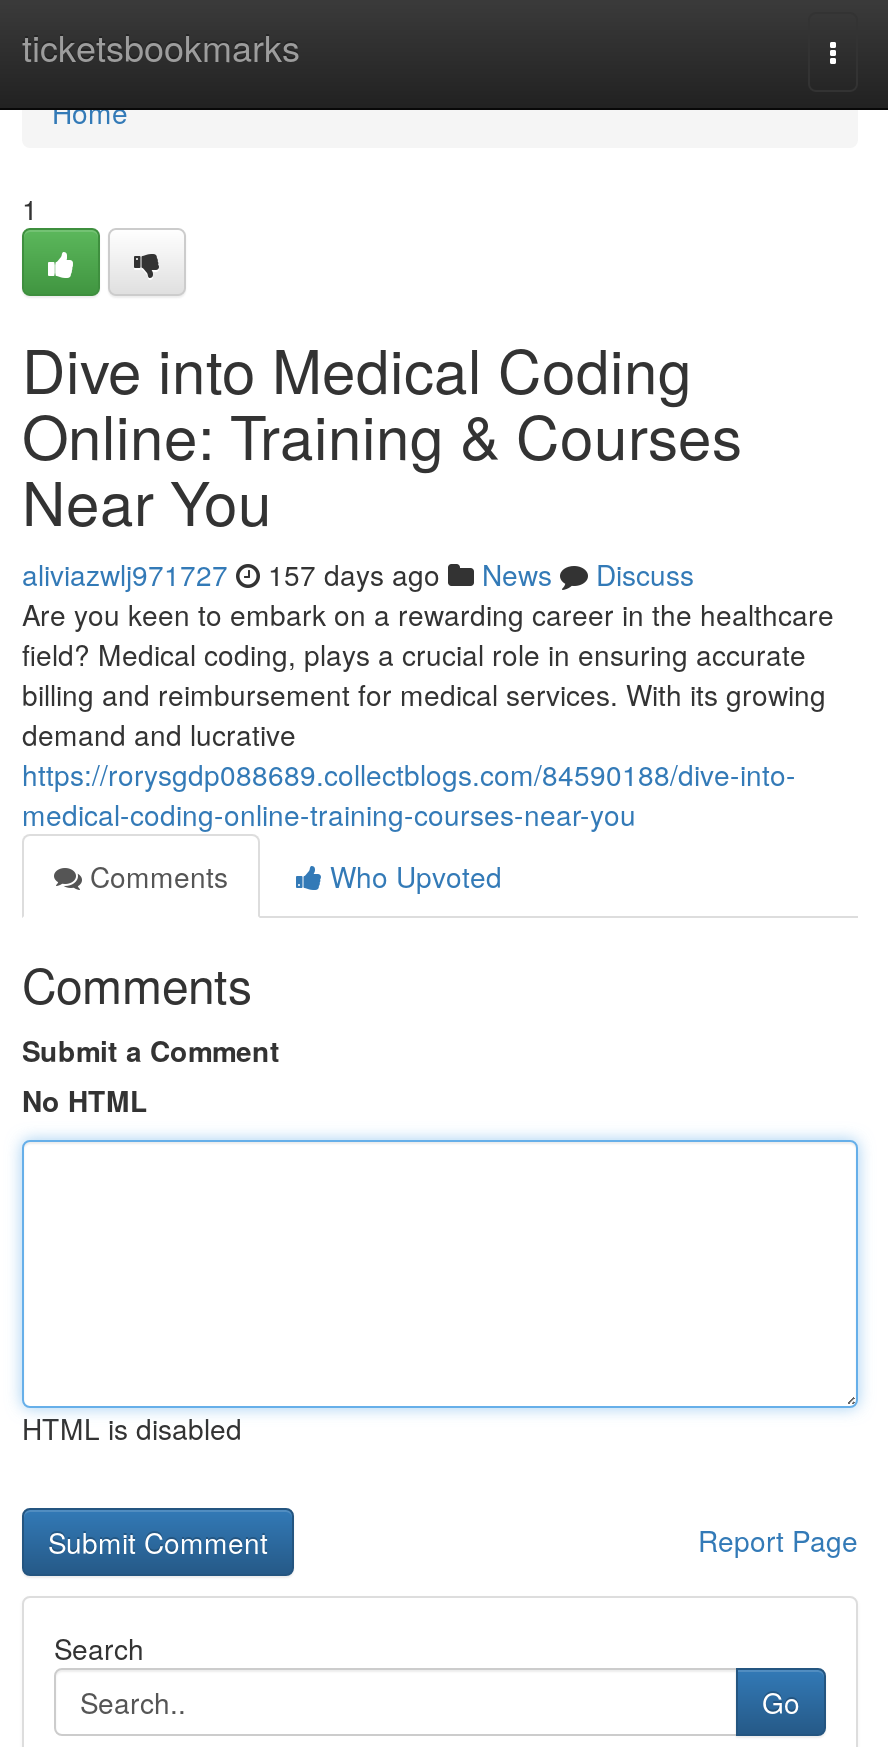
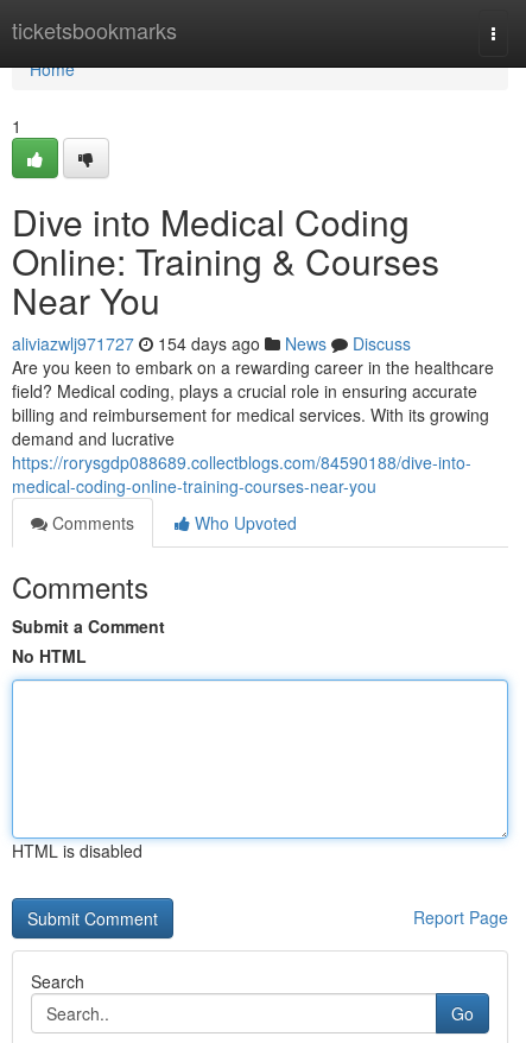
[22,554,694,594] aliviazwlj971727 157 days ago News Discuss -> [12,331,411,355] aliviazwlj971727 154 days ago News Discuss

